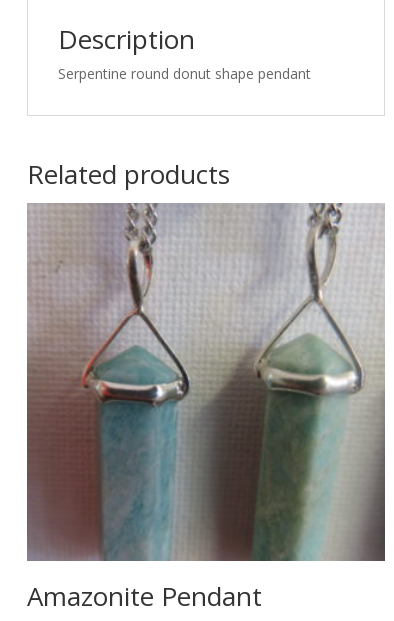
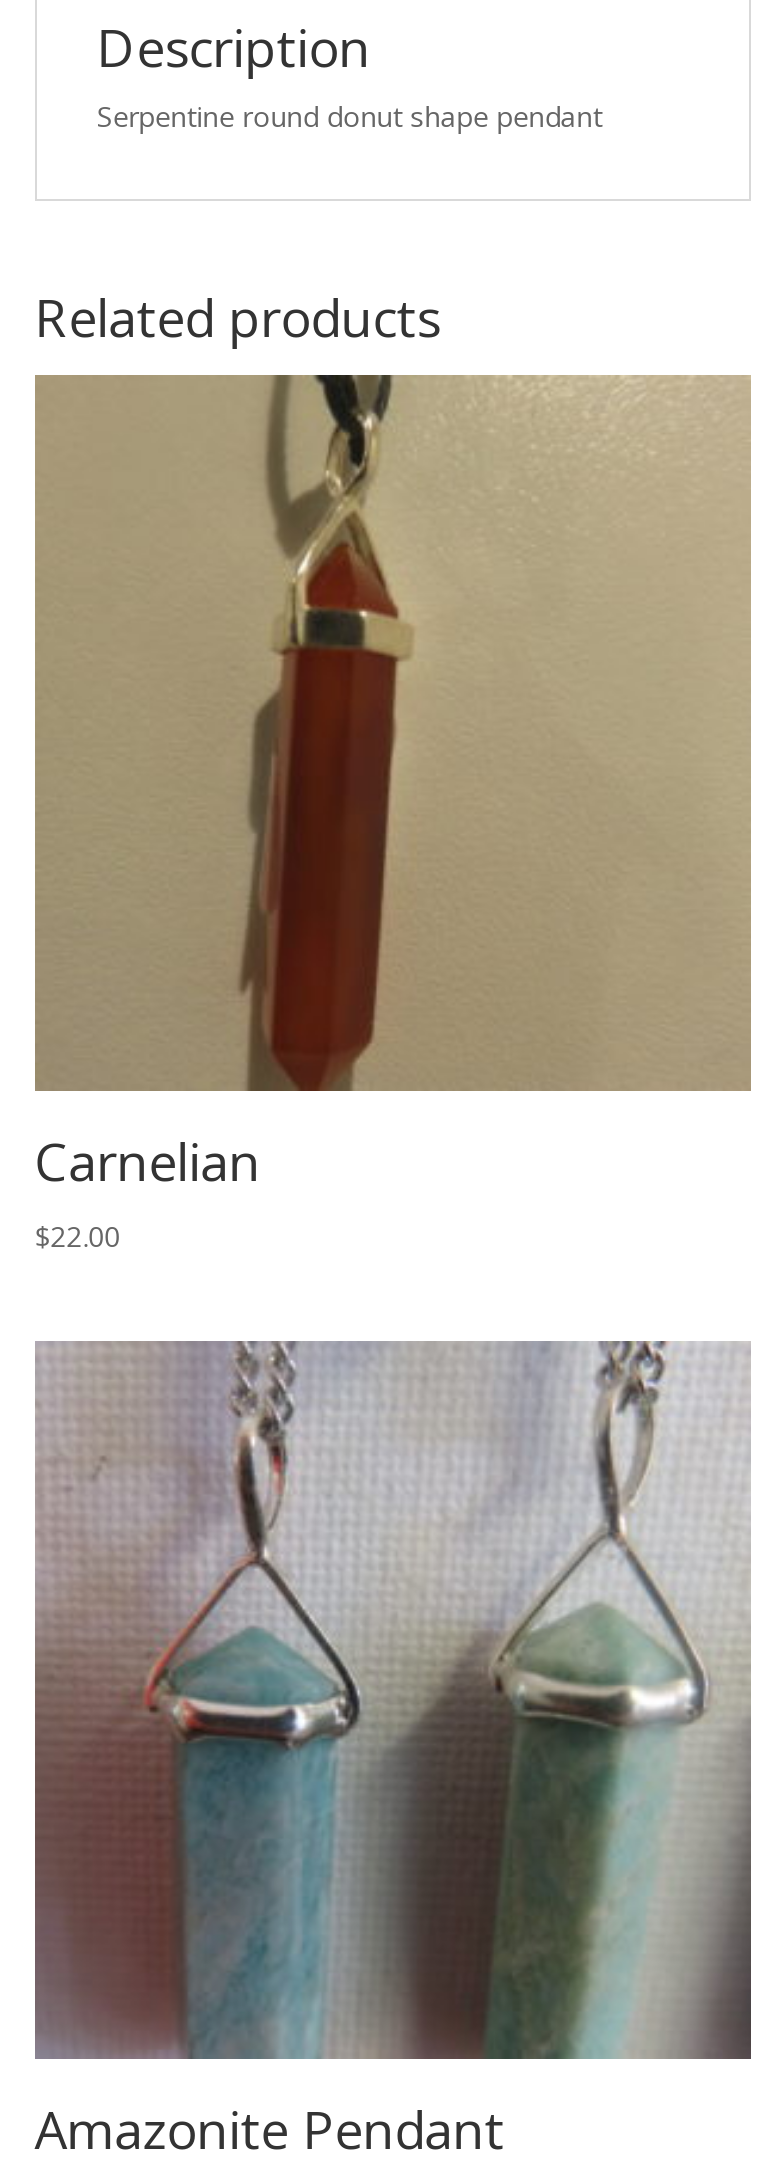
none -> [35,375,751,1255] [image] | Carnelian | $22.00

